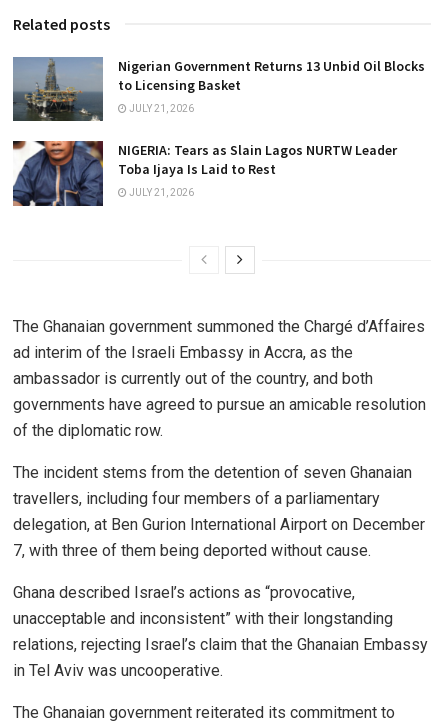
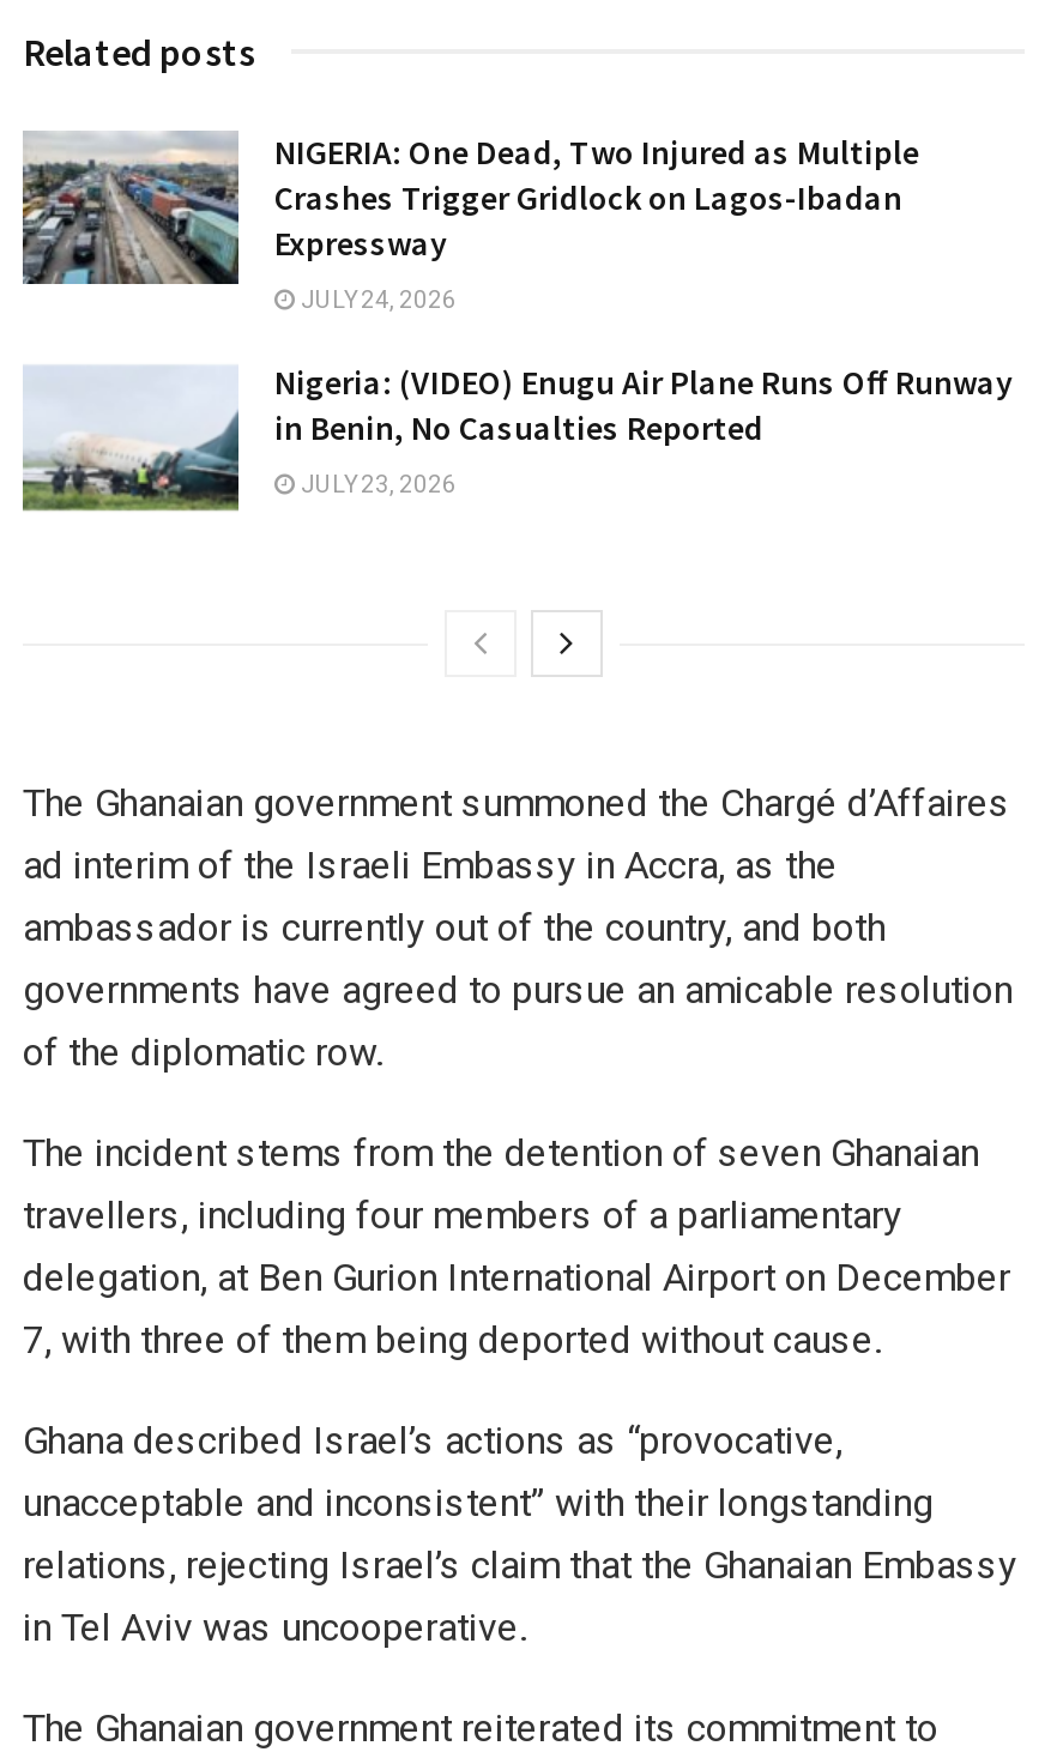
[13,57,425,122] [image] | Nigerian Government Returns 13 Unbid Oil Blocks | to Licensing Basket -> [20,130,919,286] [image] | NIGERIA: One Dead, Two Injured as Multiple | Crashes Trigger Gridlock on Lagos-Ibadan | Expressway
[127,103,194,114] JULY 21, 2026 -> [296,286,457,313] JULY 24, 2026
[12,140,397,207] [image] | NIGERIA: Tears as Slain Lagos NURTW Leader | Toba Ijaya Is Laid to Rest -> [20,360,1013,514] [image] | Nigeria: (VIDEO) Enugu Air Plane Runs Off Runway | in Benin, No Casualties Reported
[127,187,194,198] JULY 21, 2026 -> [296,471,457,497] JULY 23, 2026

